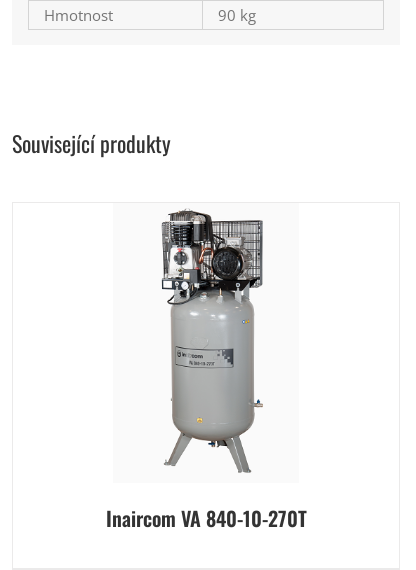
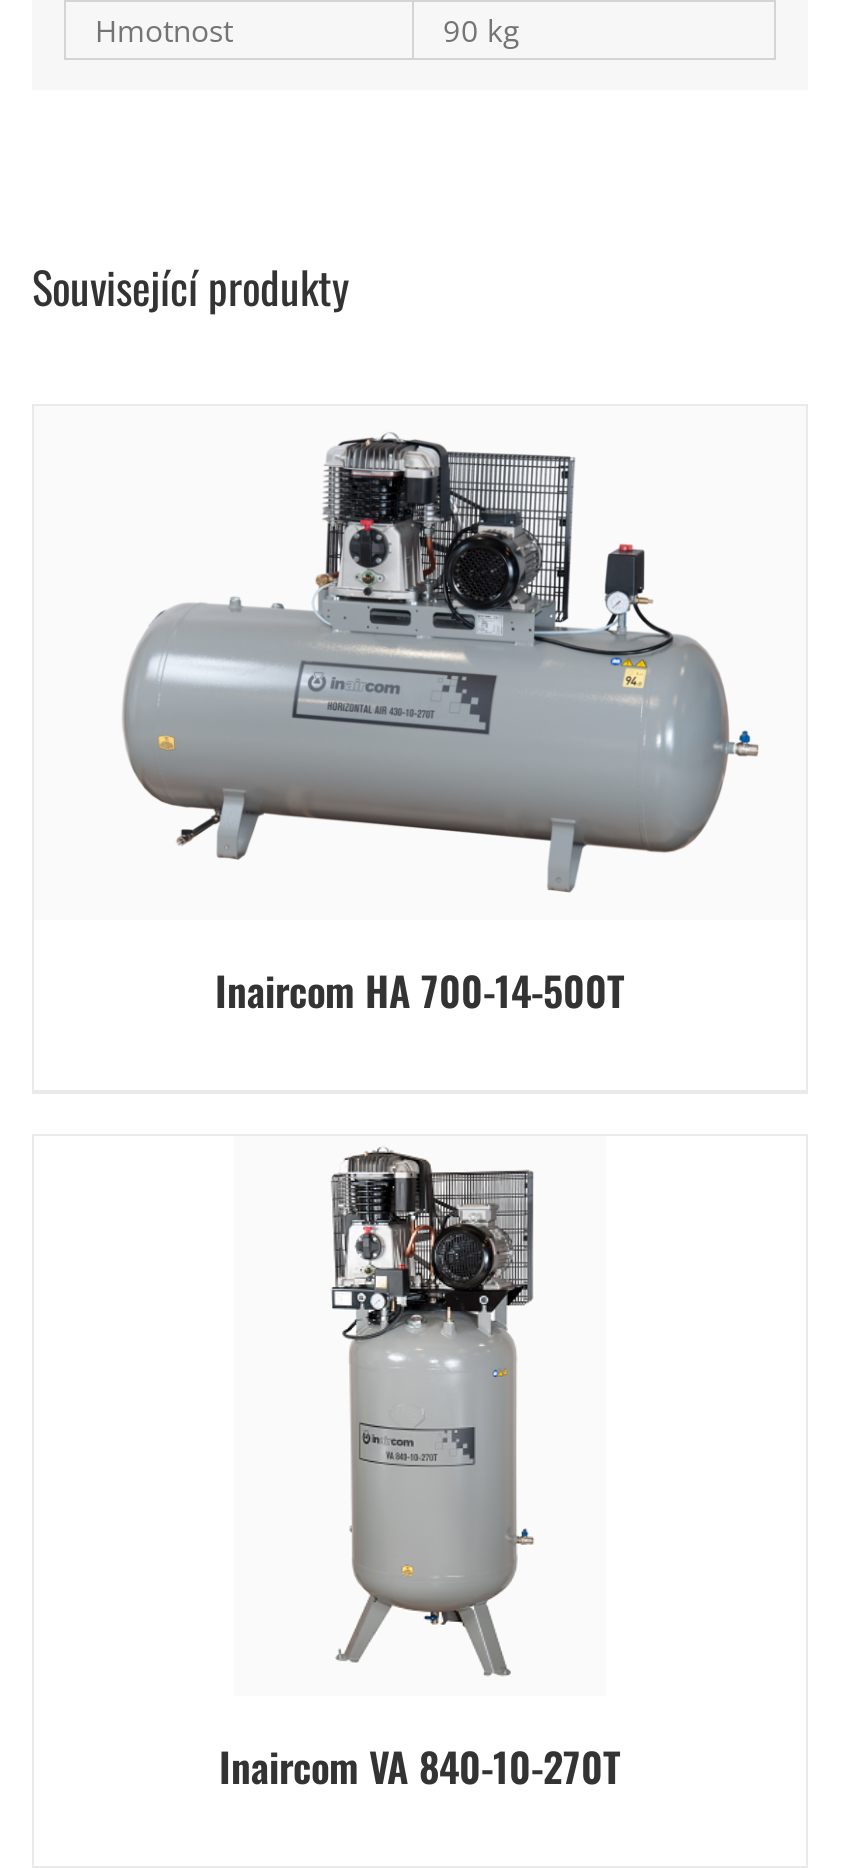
none -> [122,436,760,1019] [image] | Inaircom HA 700-14-500T

